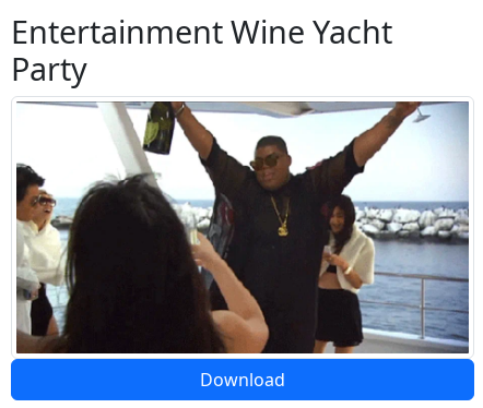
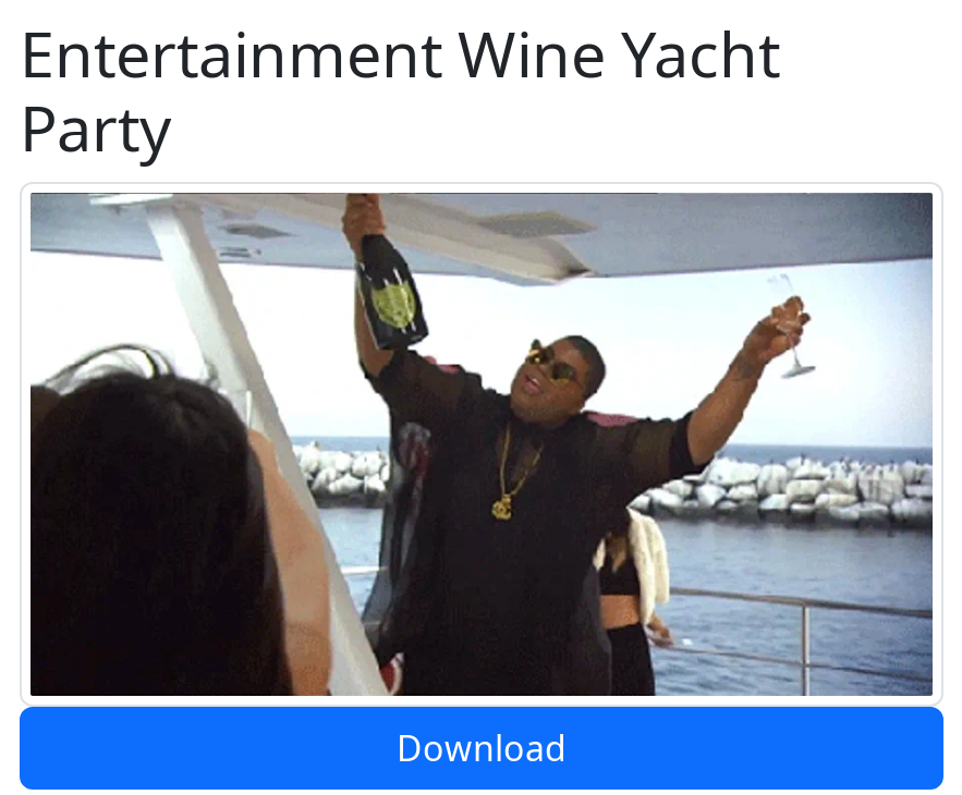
[15,101,469,355] [image] -> [28,193,933,698] [image]

